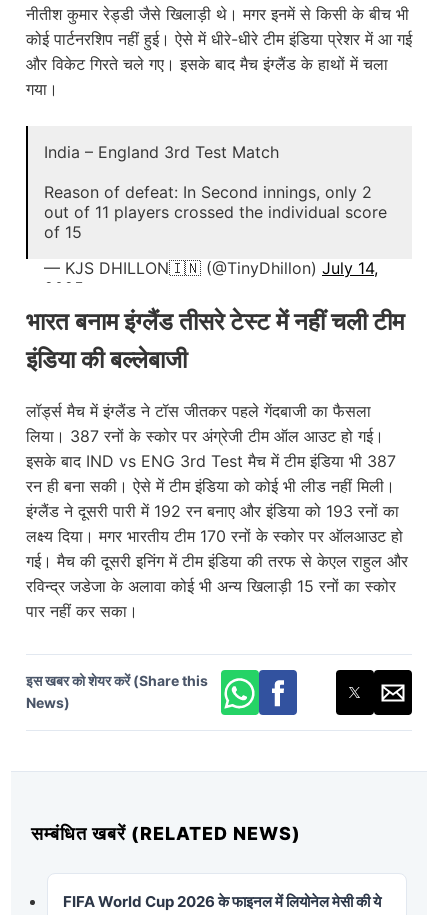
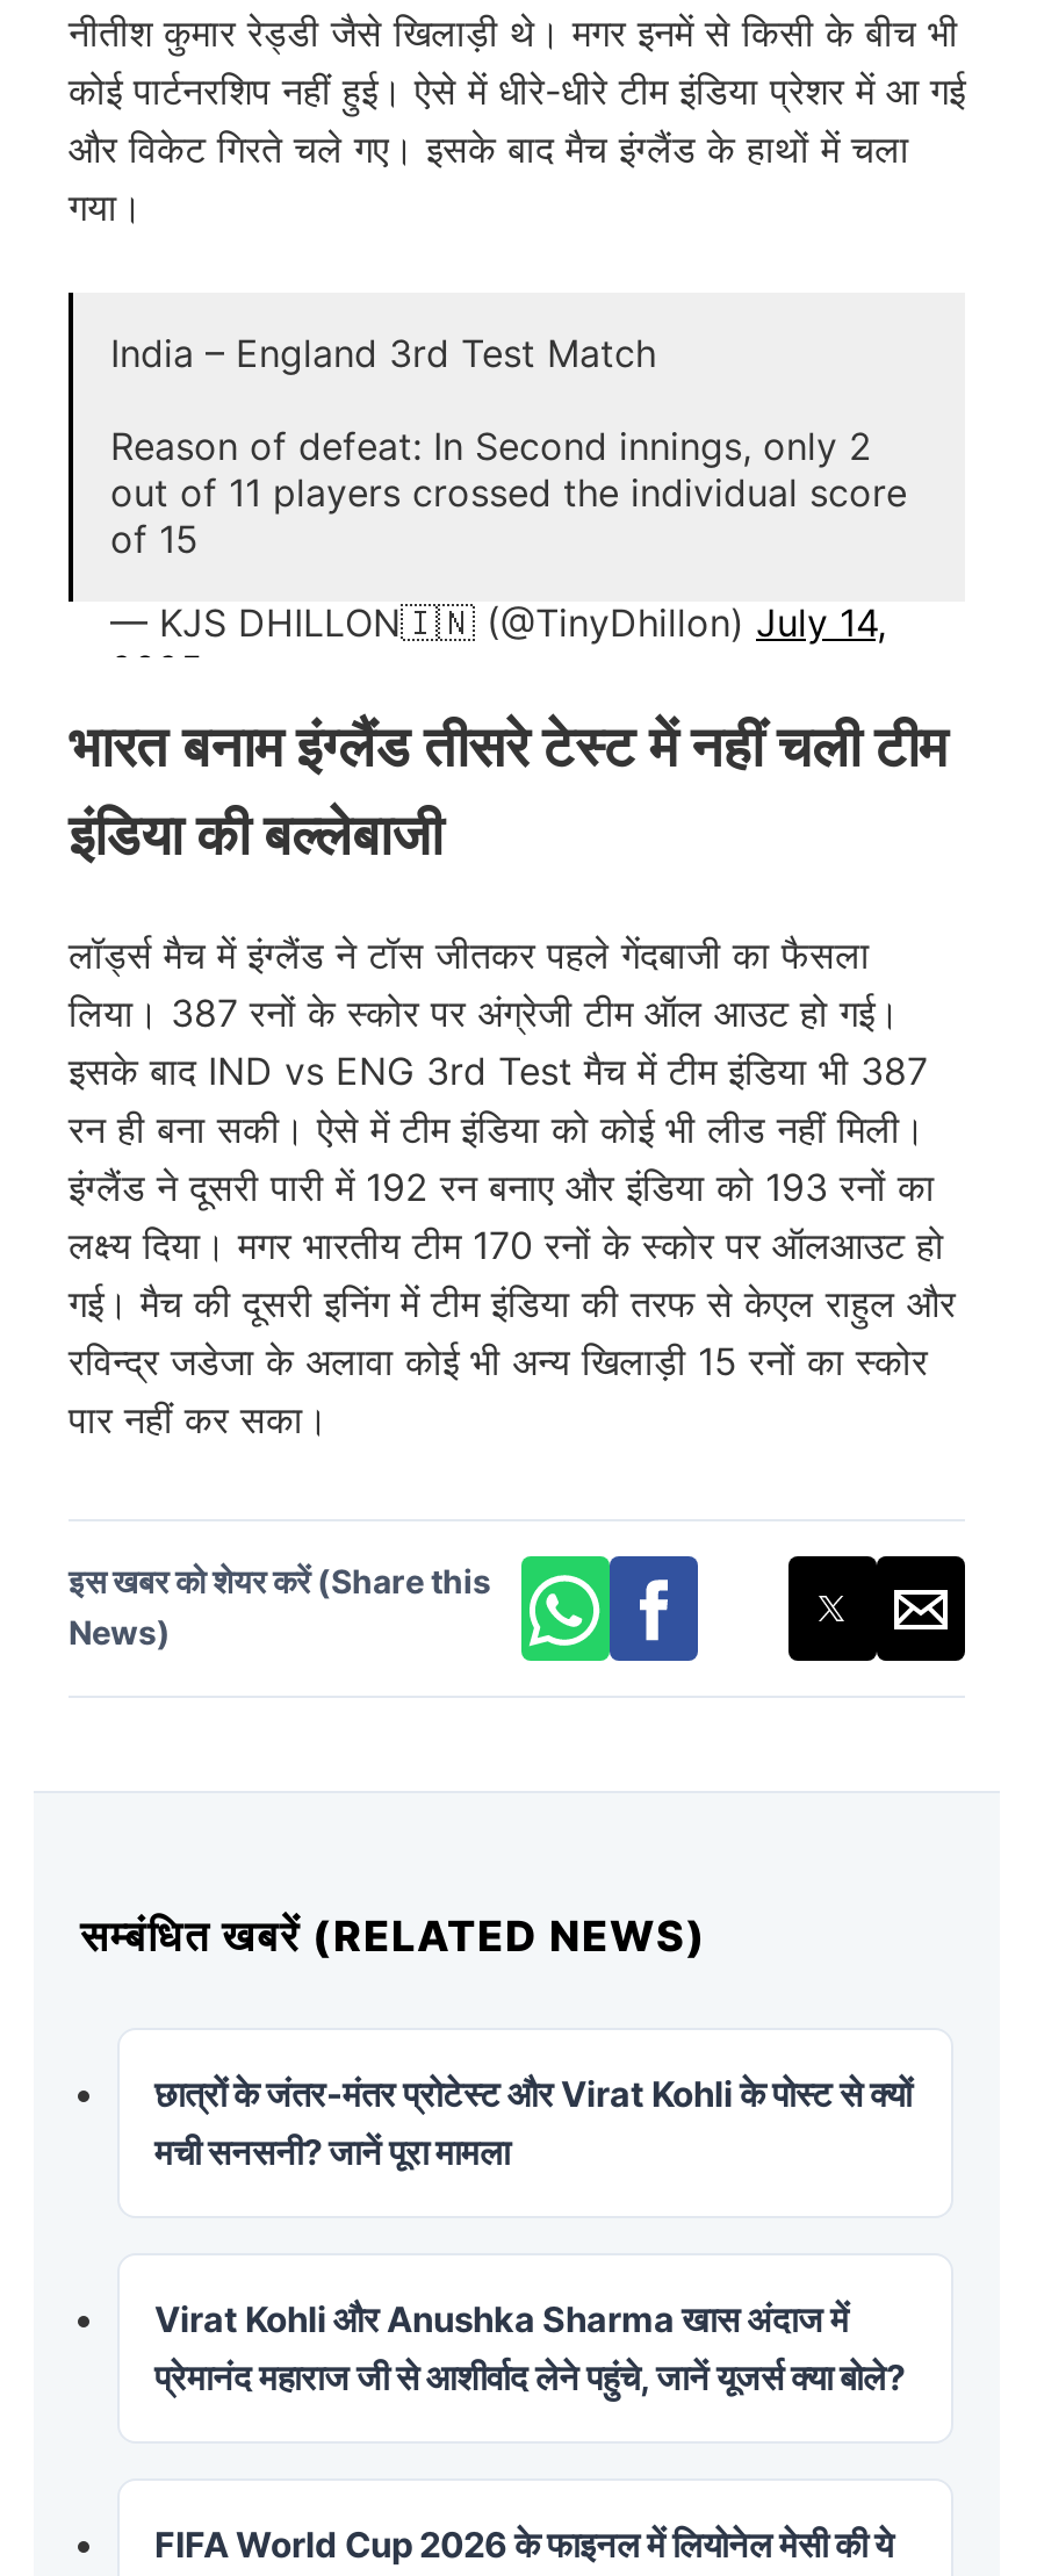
none -> [154,2072,912,2174] छात्रों के जंतर-मंतर प्रोटेस्ट और Virat Kohli के पोस्ट से क्यों | मची सनसनी? जानें पूरा मामला
none -> [154,2297,905,2399] Virat Kohli और Anushka Sharma खास अंदाज में | प्रेमानंद महाराज जी से आशीर्वाद लेने पहुंचे, जानें यूजर्स क्या बोले?

